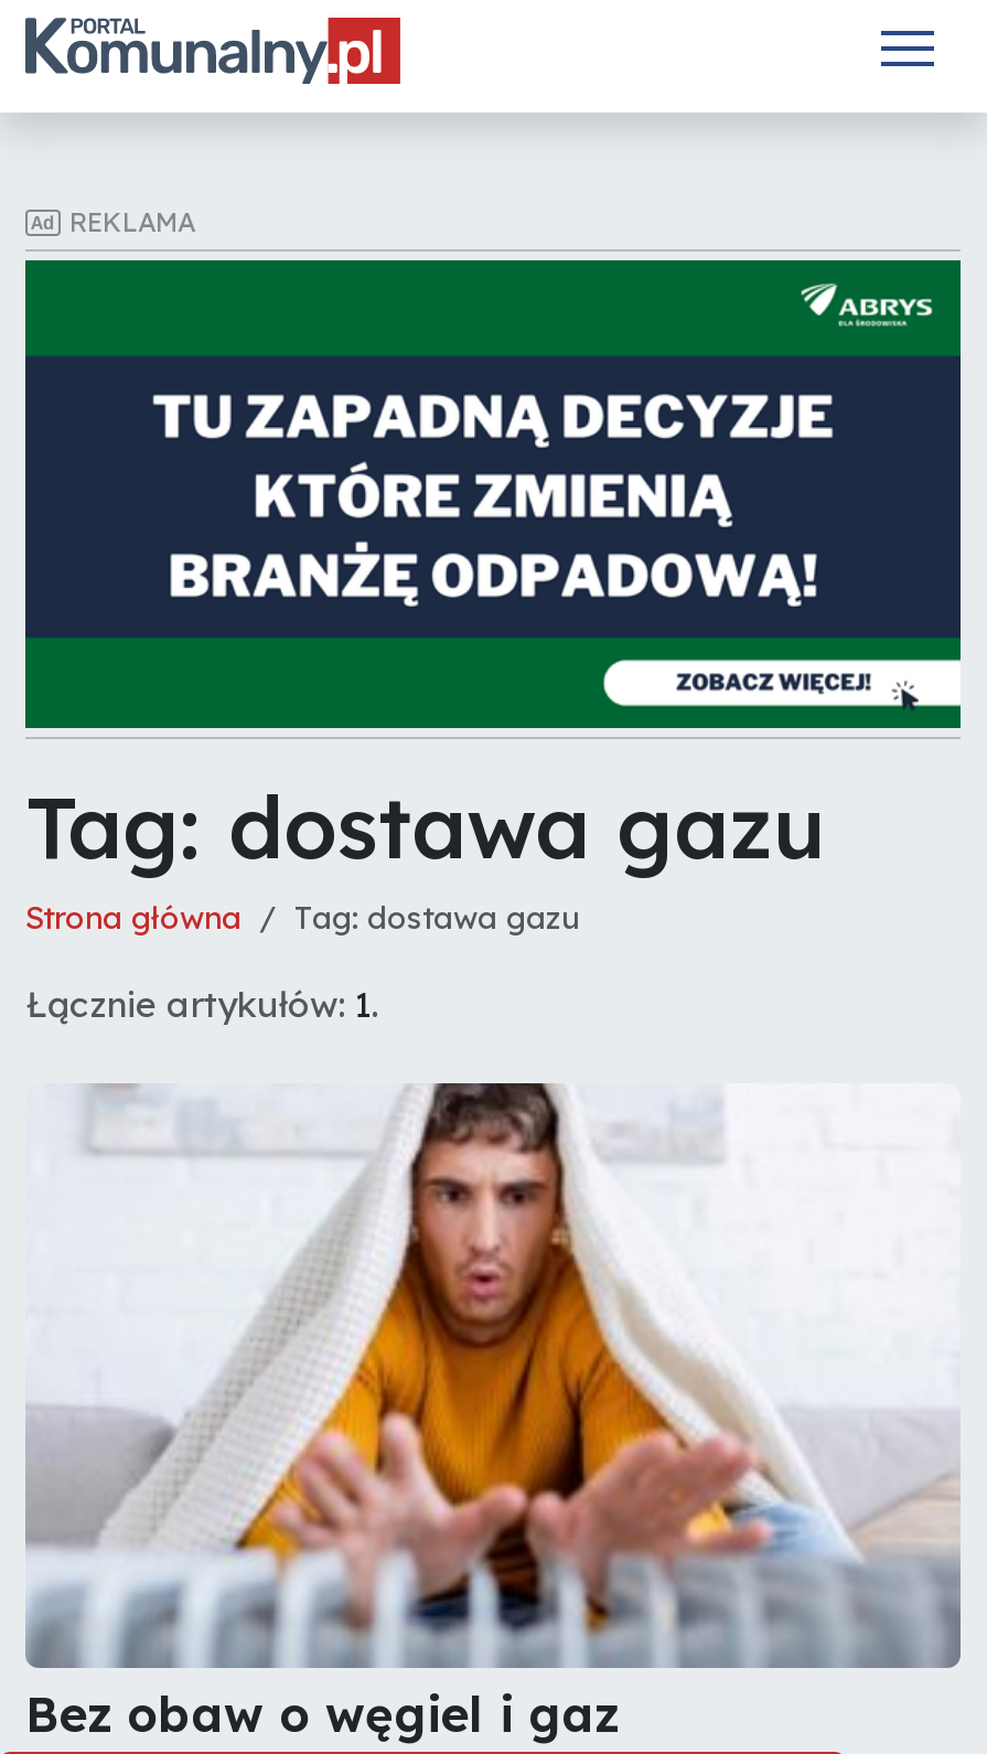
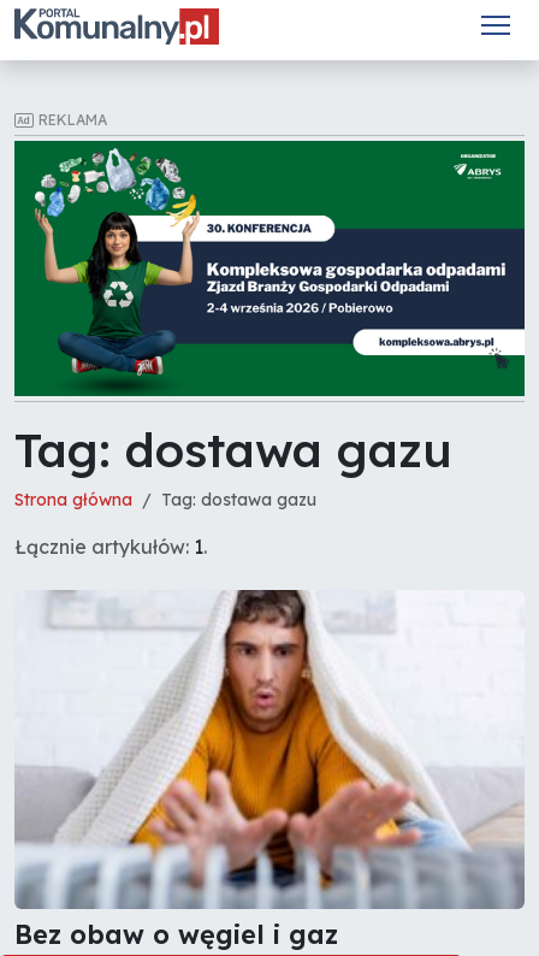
[25,276,963,717] [image] -> [14,147,526,391] [image]

